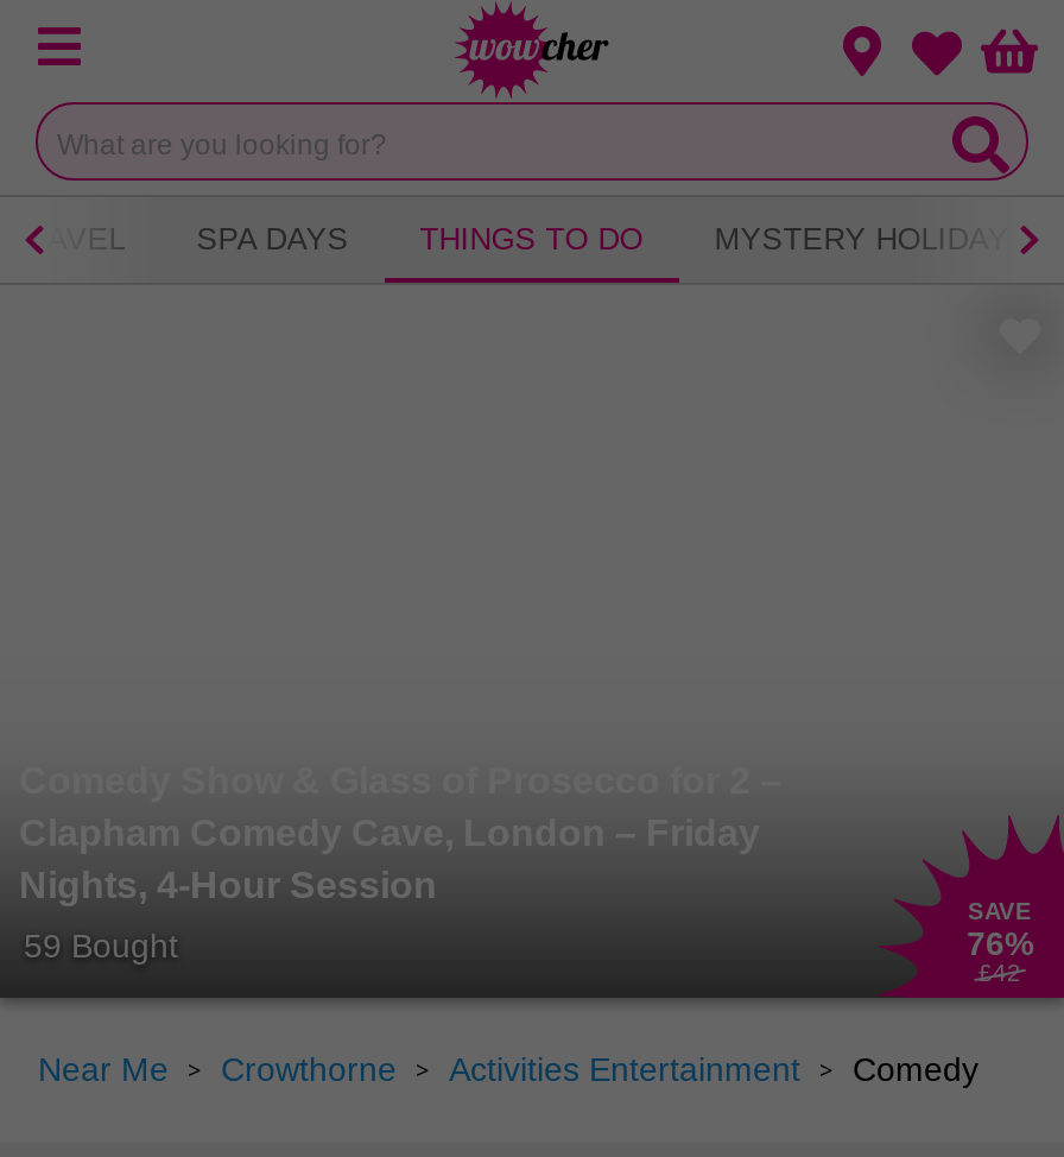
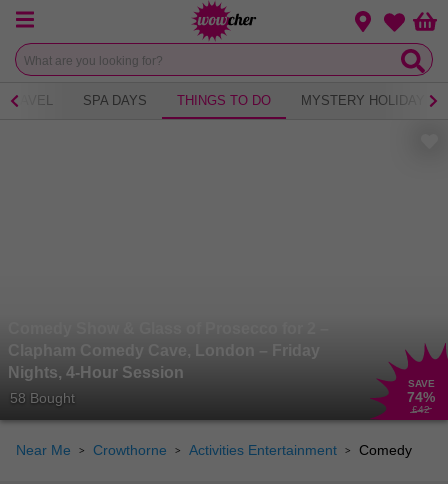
[24,926,178,964] 59 Bought -> [10,390,75,406] 58 Bought
[967,923,1033,961] 76% -> [407,389,435,405] 74%

